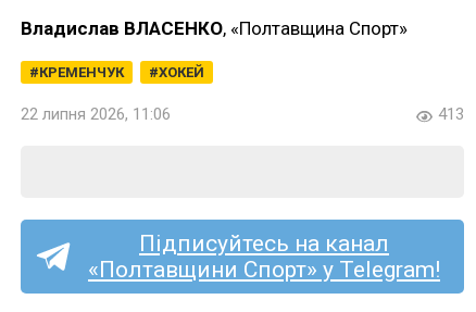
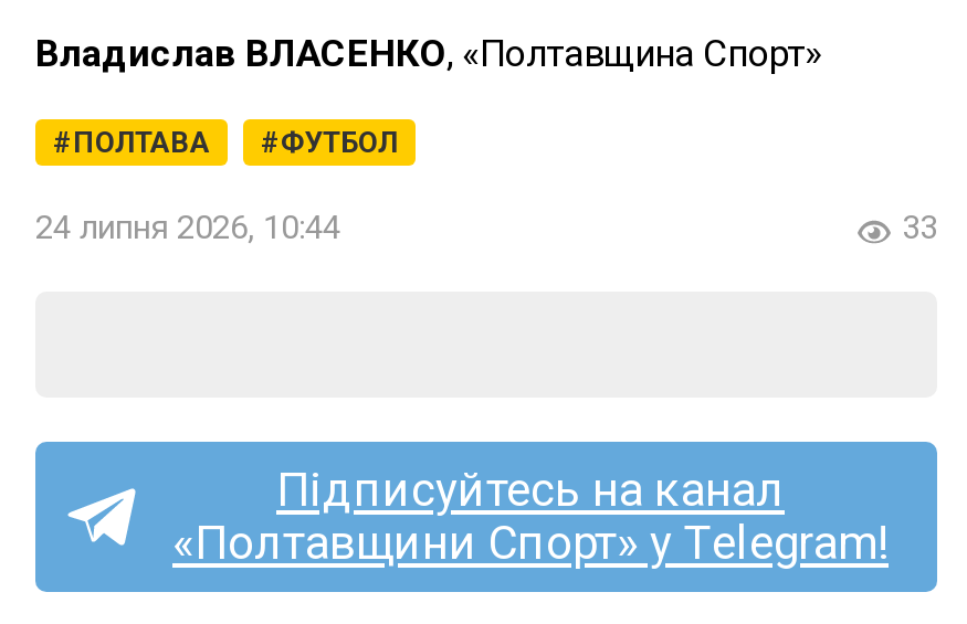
[39,64,204,80] КРЕМЕНЧУК | ХОКЕЙ -> [73,125,398,159] ПОЛТАВА | ФУТБОЛ
[21,104,464,124] 22 липня 2026, 11:06 | 413 -> [35,207,937,247] 24 липня 2026, 10:44 | 33

